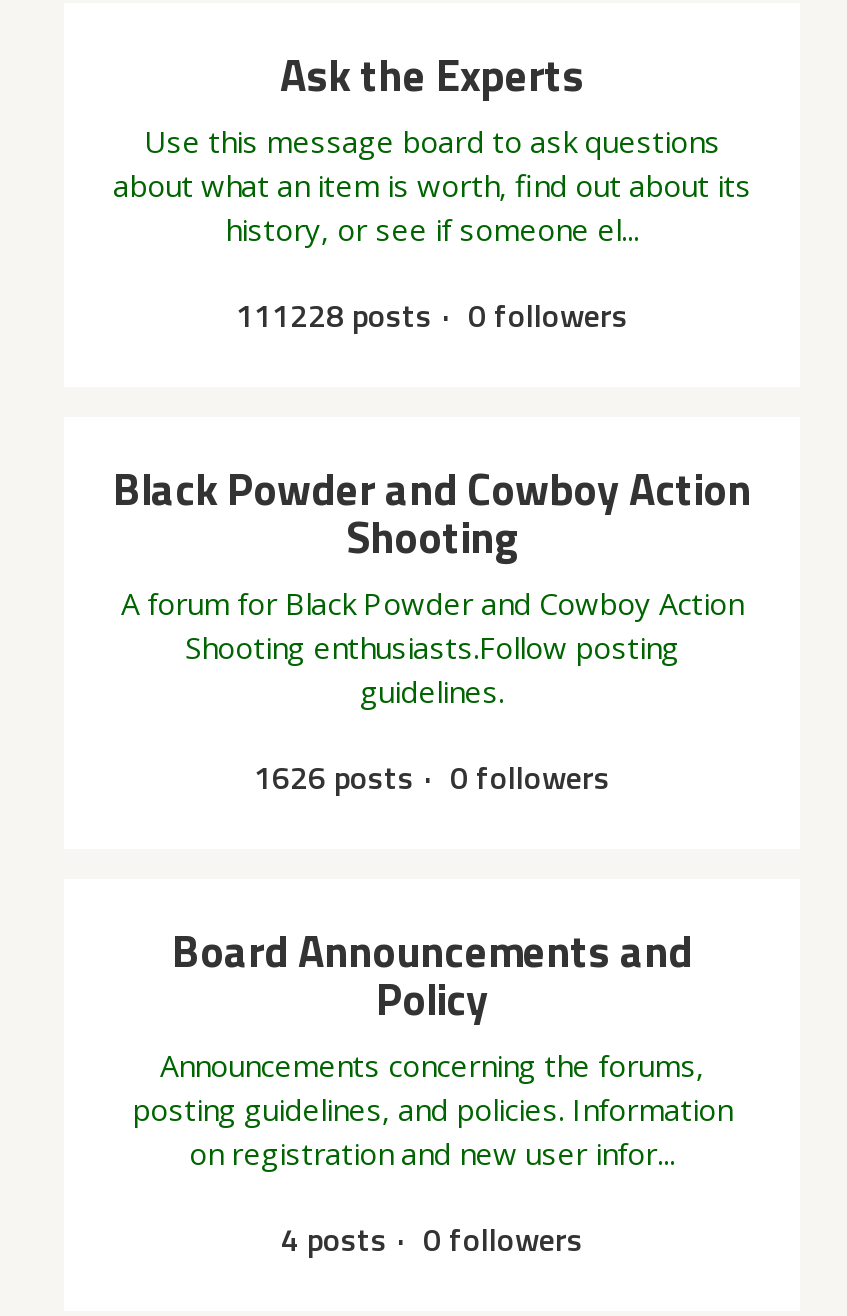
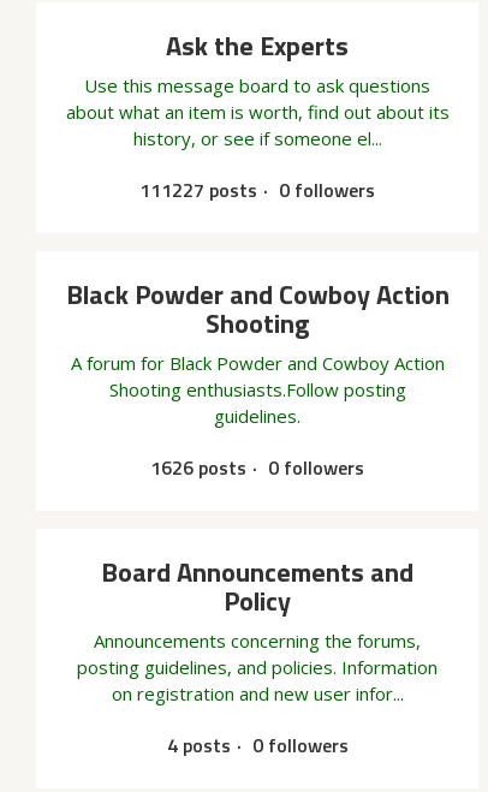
[236,291,628,339] 111228 posts 0 followers -> [139,175,375,204] 111227 posts 0 followers

